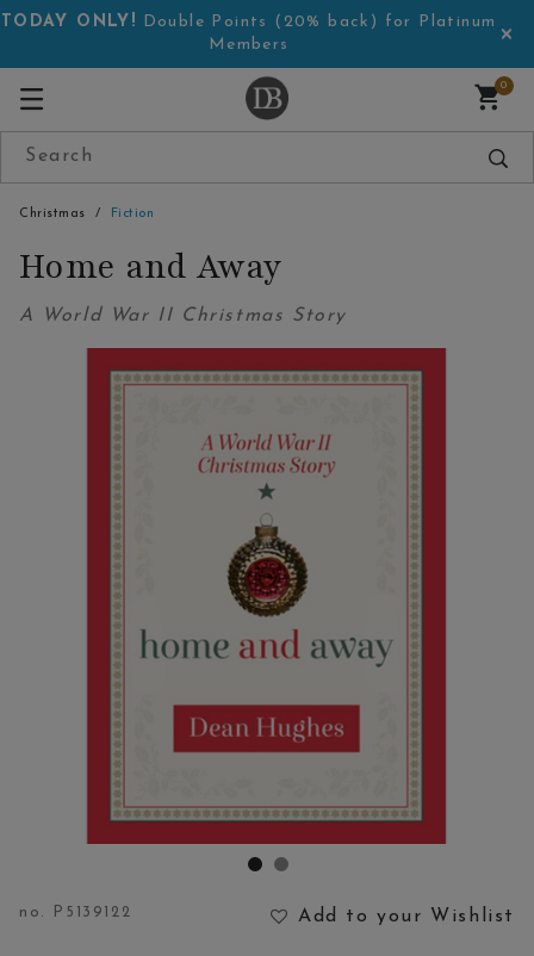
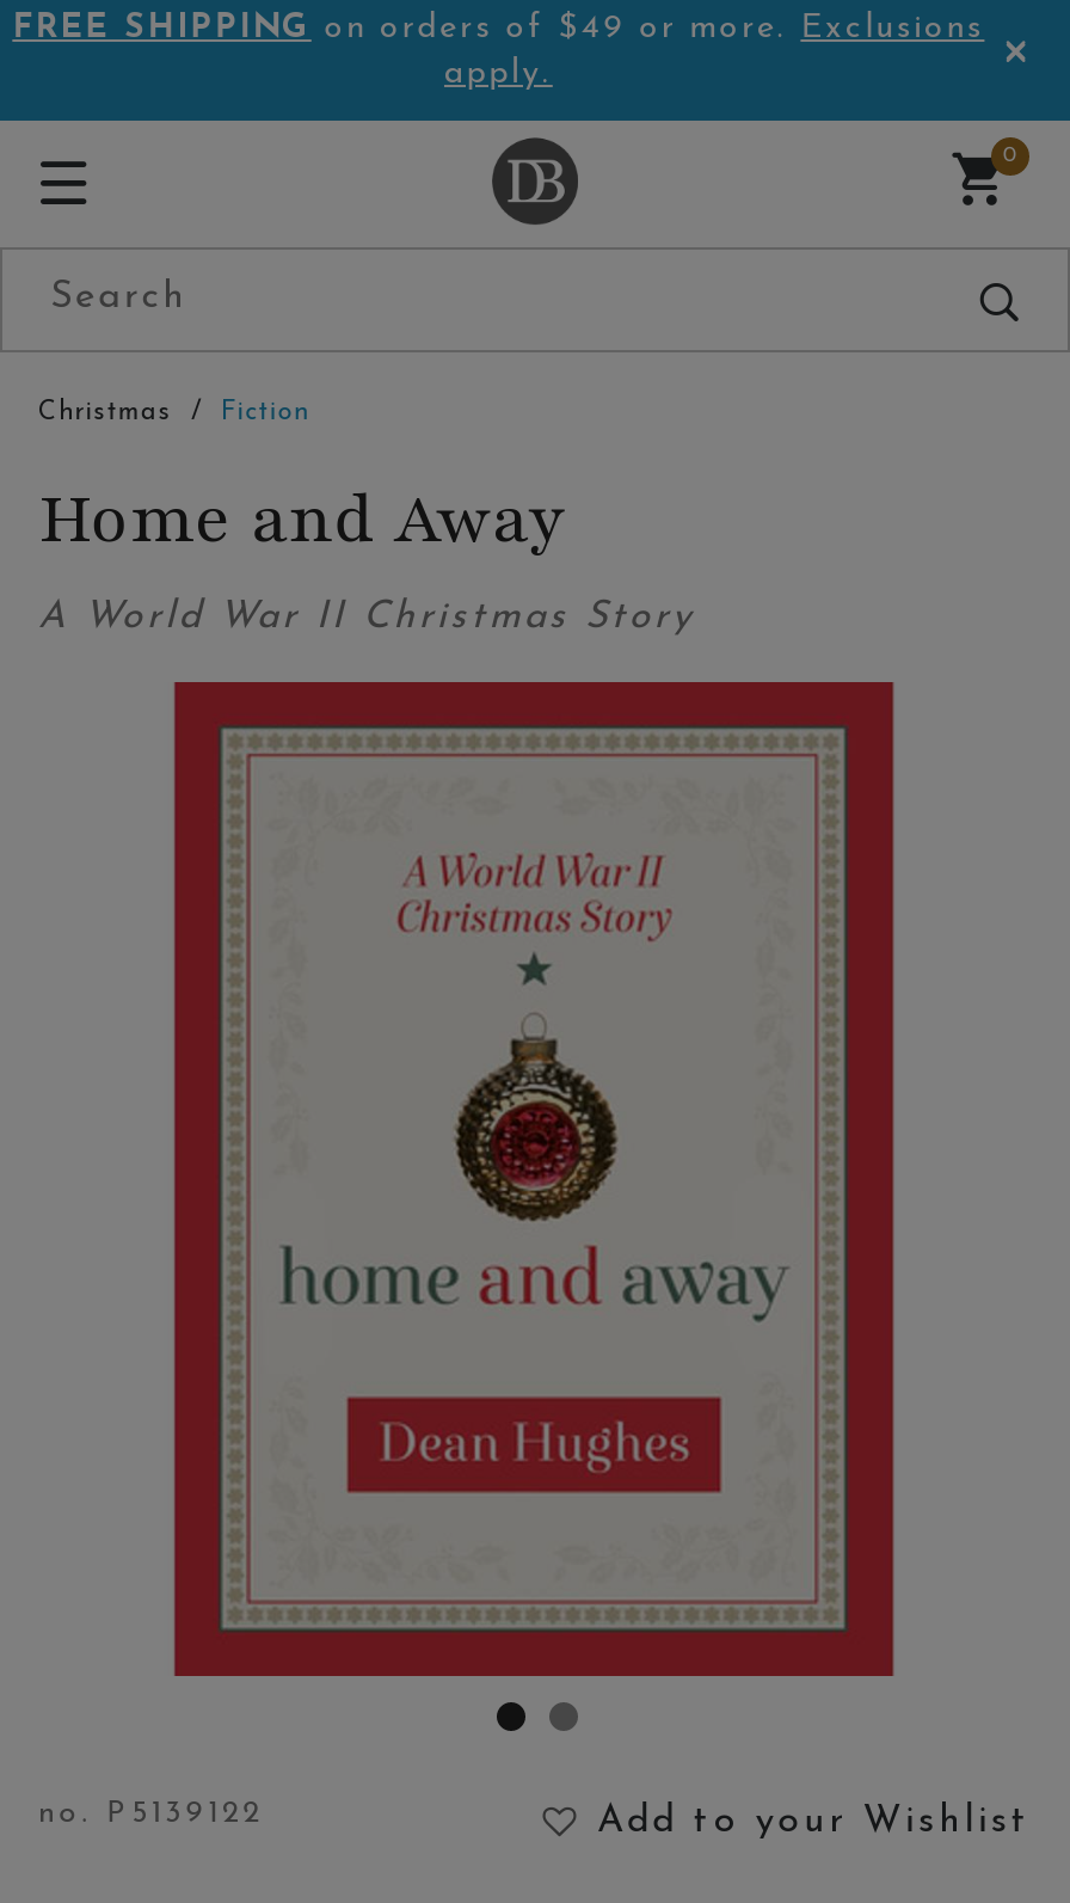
[1,13,496,54] TODAY ONLY! Double Points (20% back) for Platinum | Members -> [12,11,984,92] FREE SHIPPING on orders of $49 or more. Exclusions | apply.

